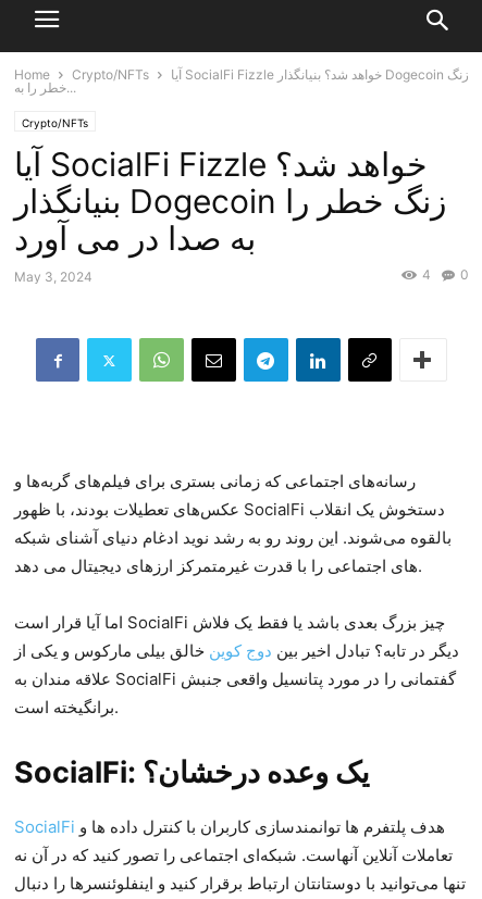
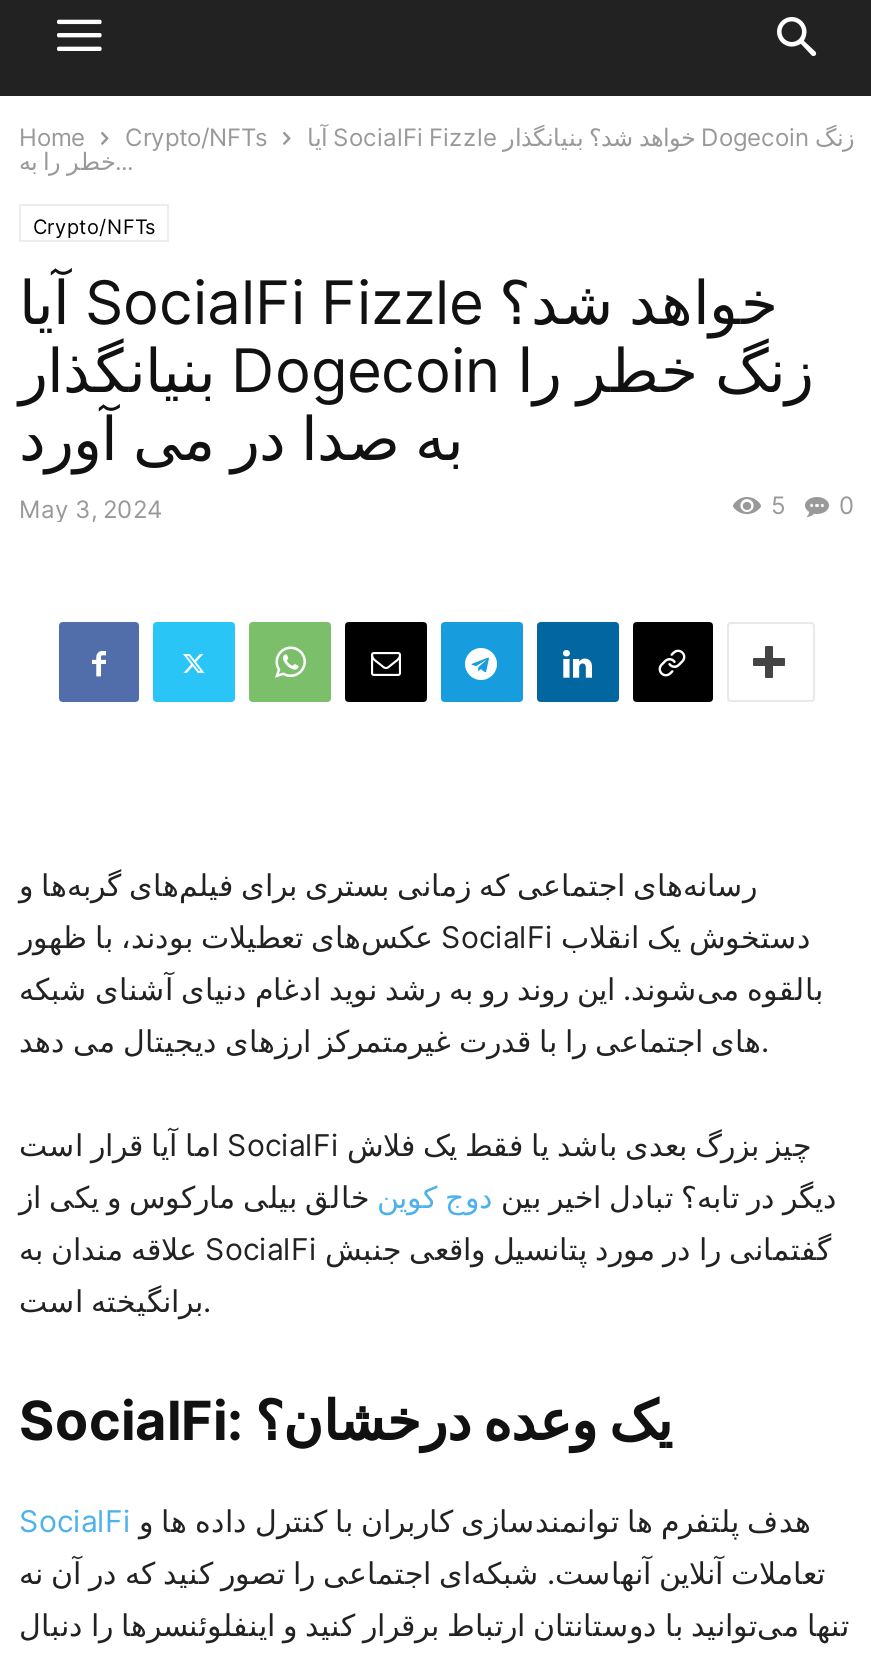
[422,266,469,283] 4 0 -> [771,490,855,520] 5 0

